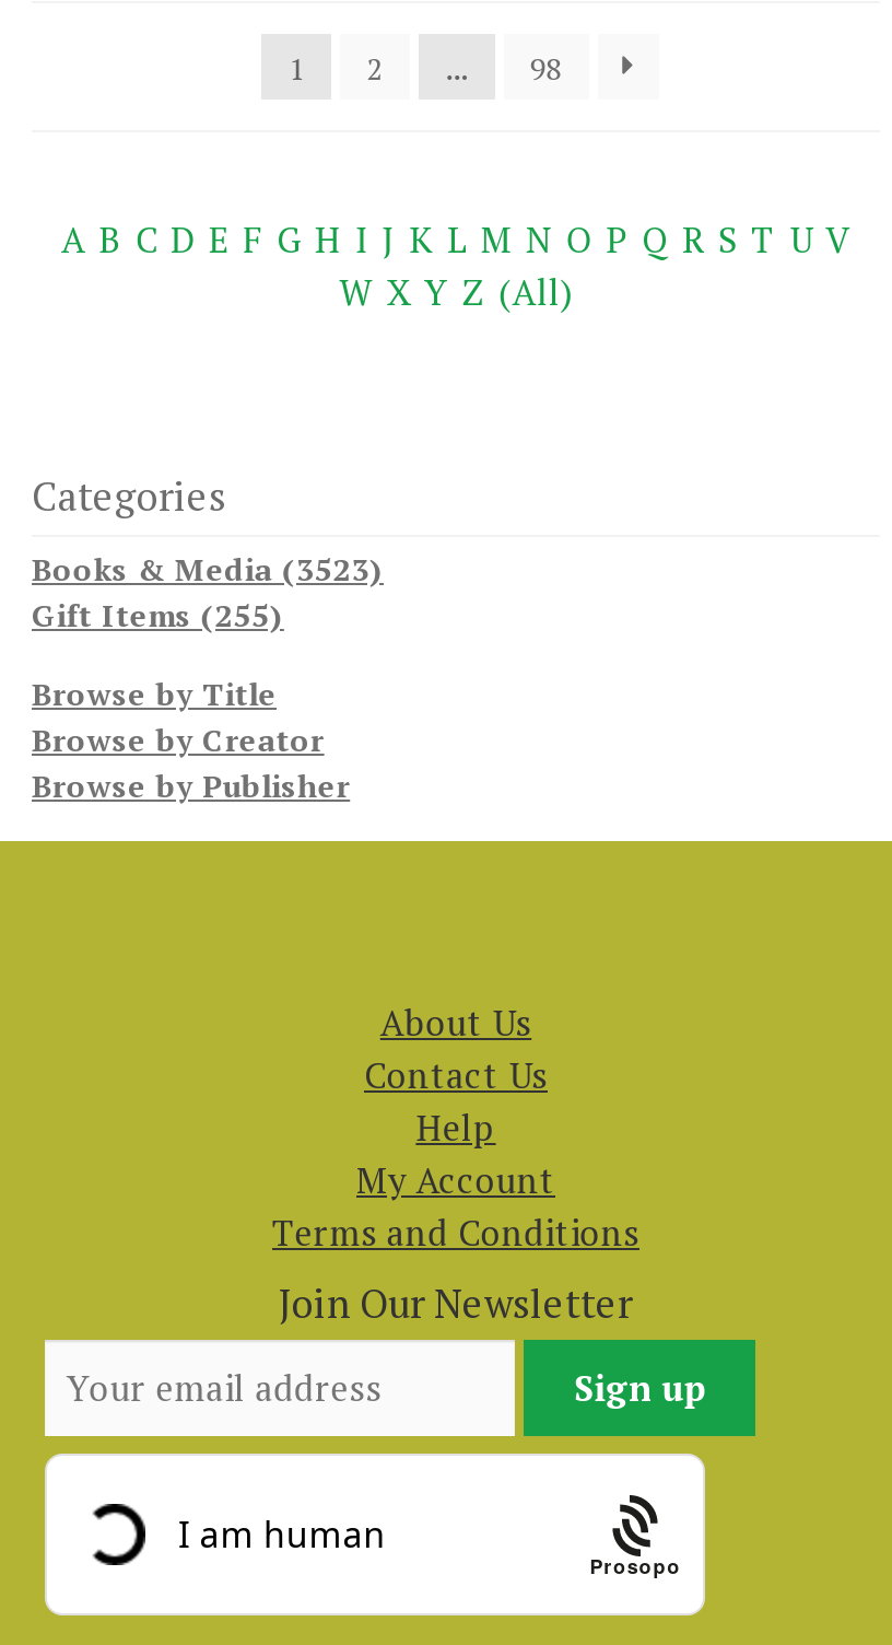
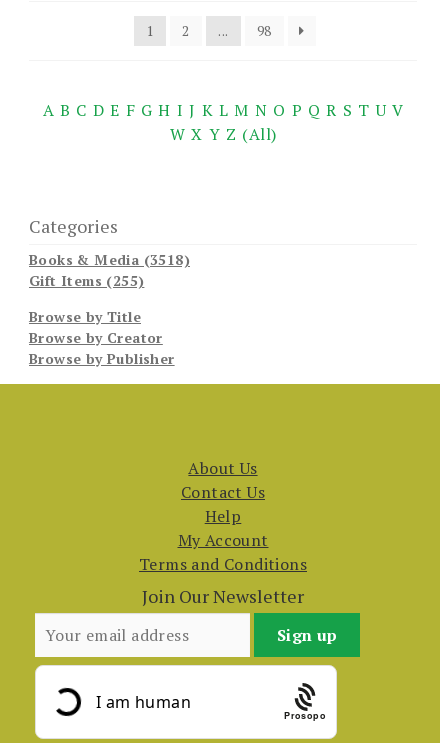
[32,548,384,589] Books & Media (3523) -> [29,250,190,269] Books & Media (3518)

